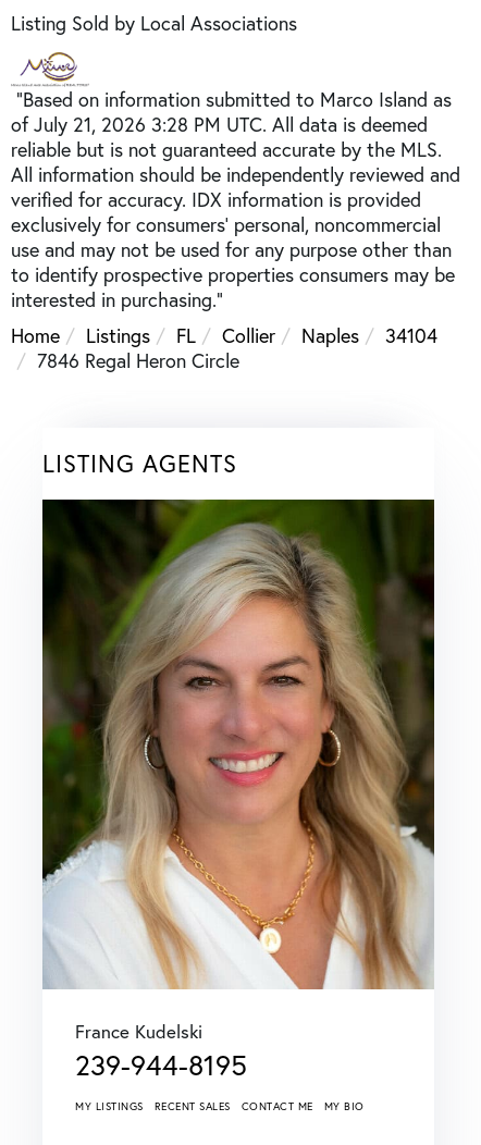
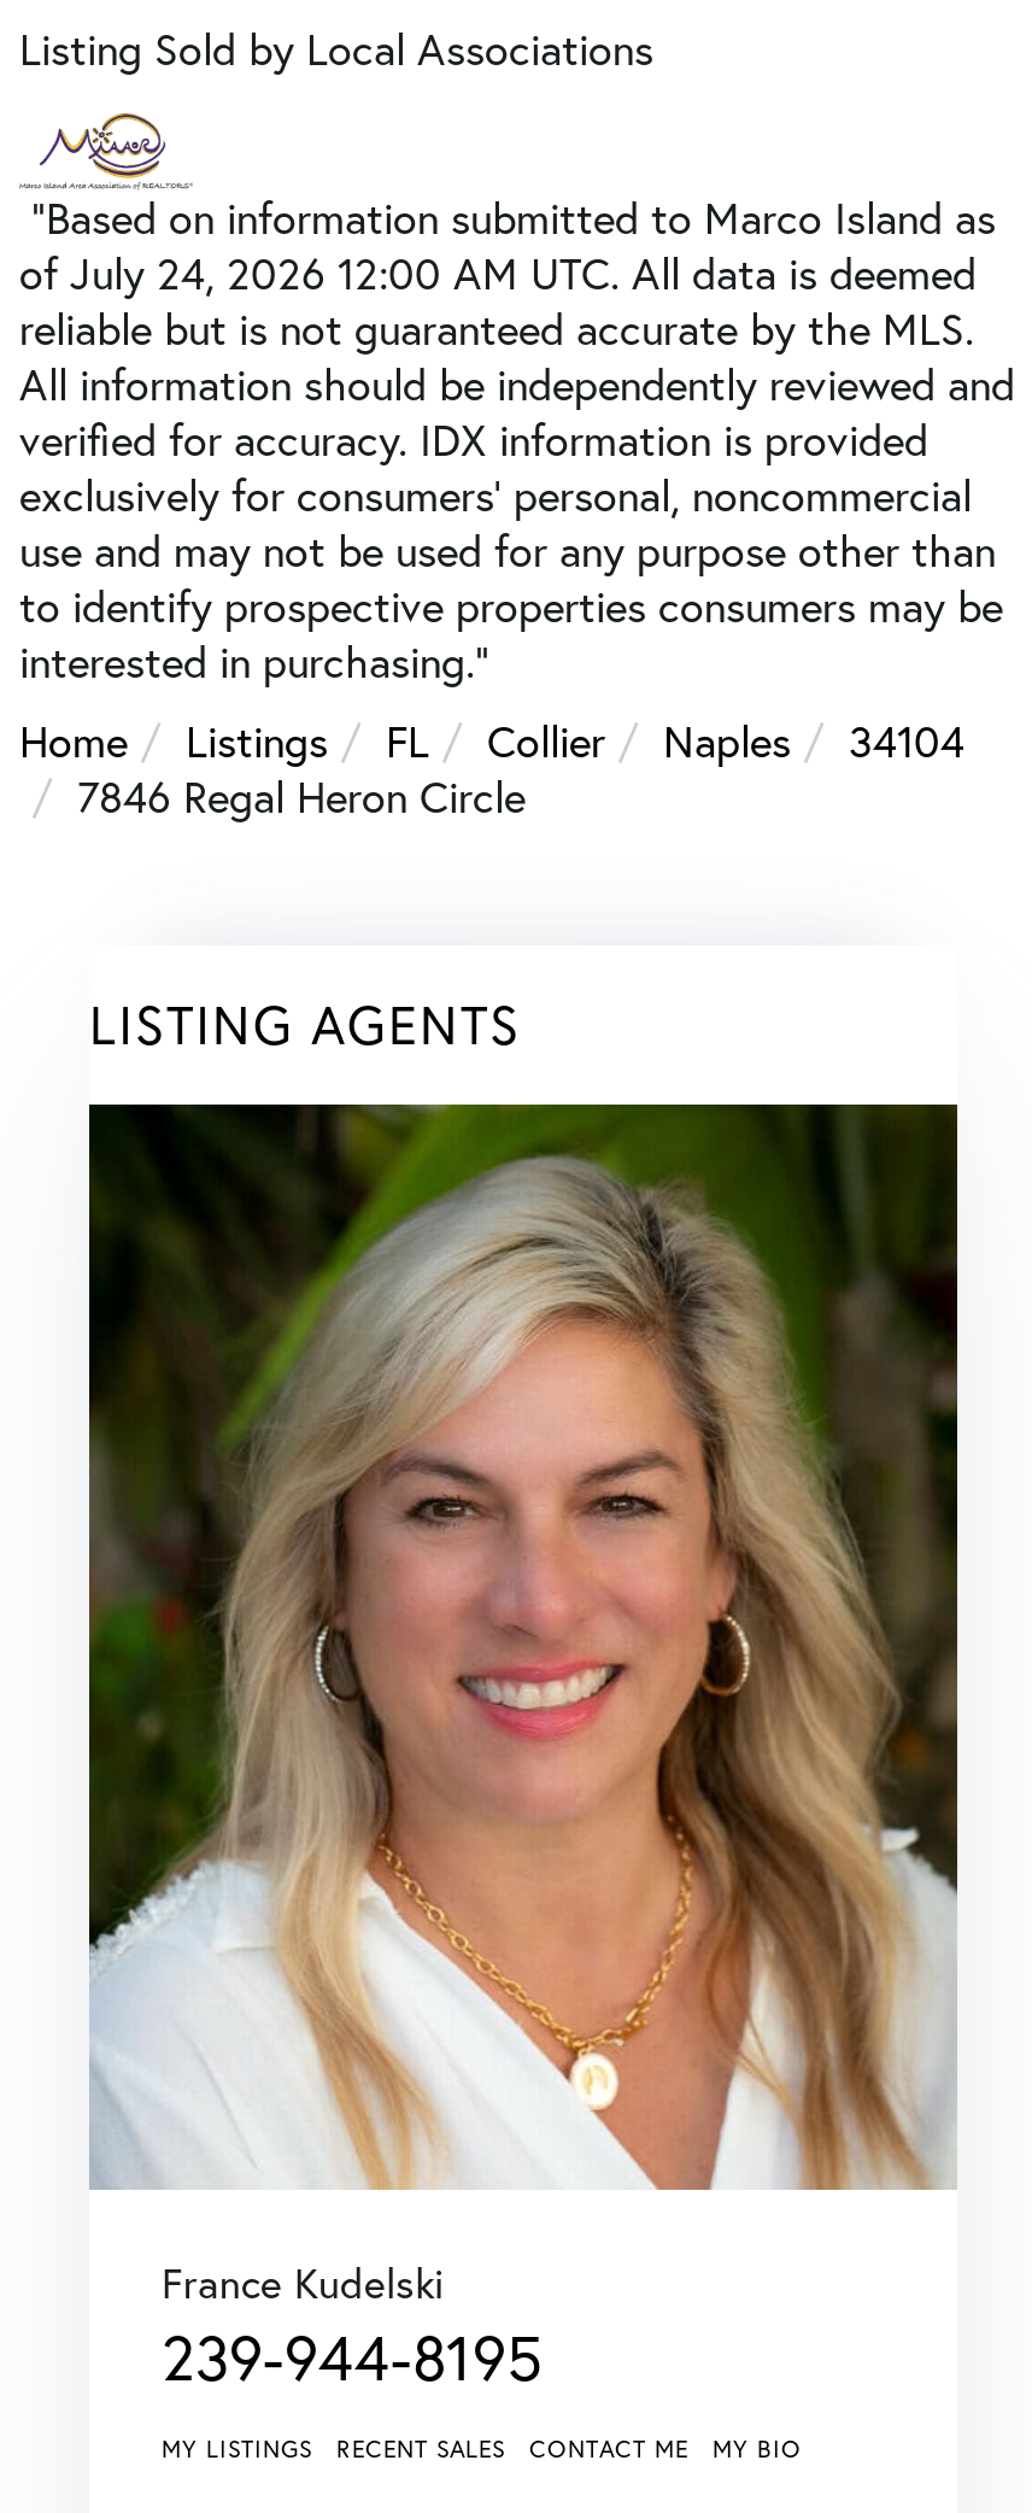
[11,112,428,137] of July 21, 2026 3:28 PM UTC. All data is deemed -> [19,246,977,301] of July 24, 2026 12:00 AM UTC. All data is deemed

